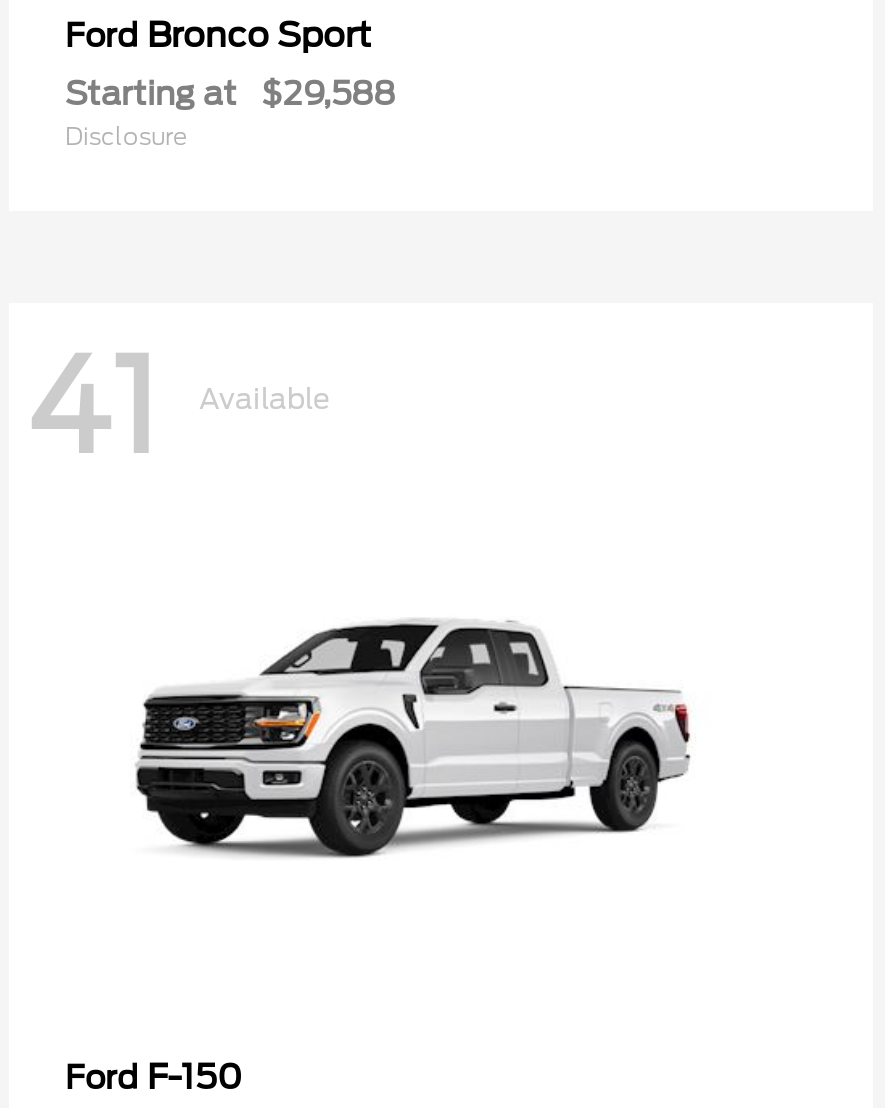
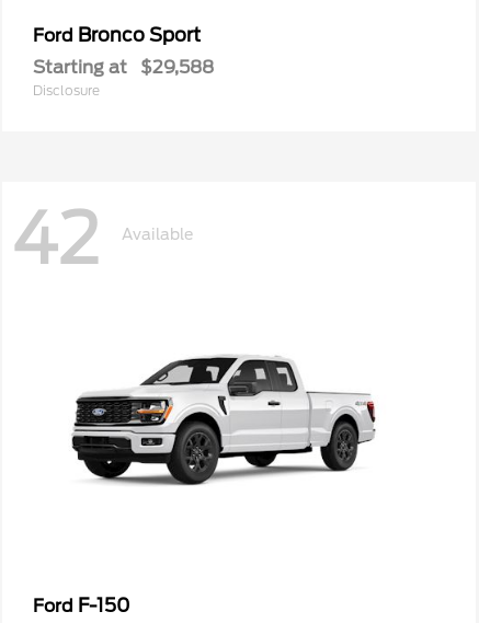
[25,332,329,484] 41 Available -> [11,198,193,281] 42 Available

